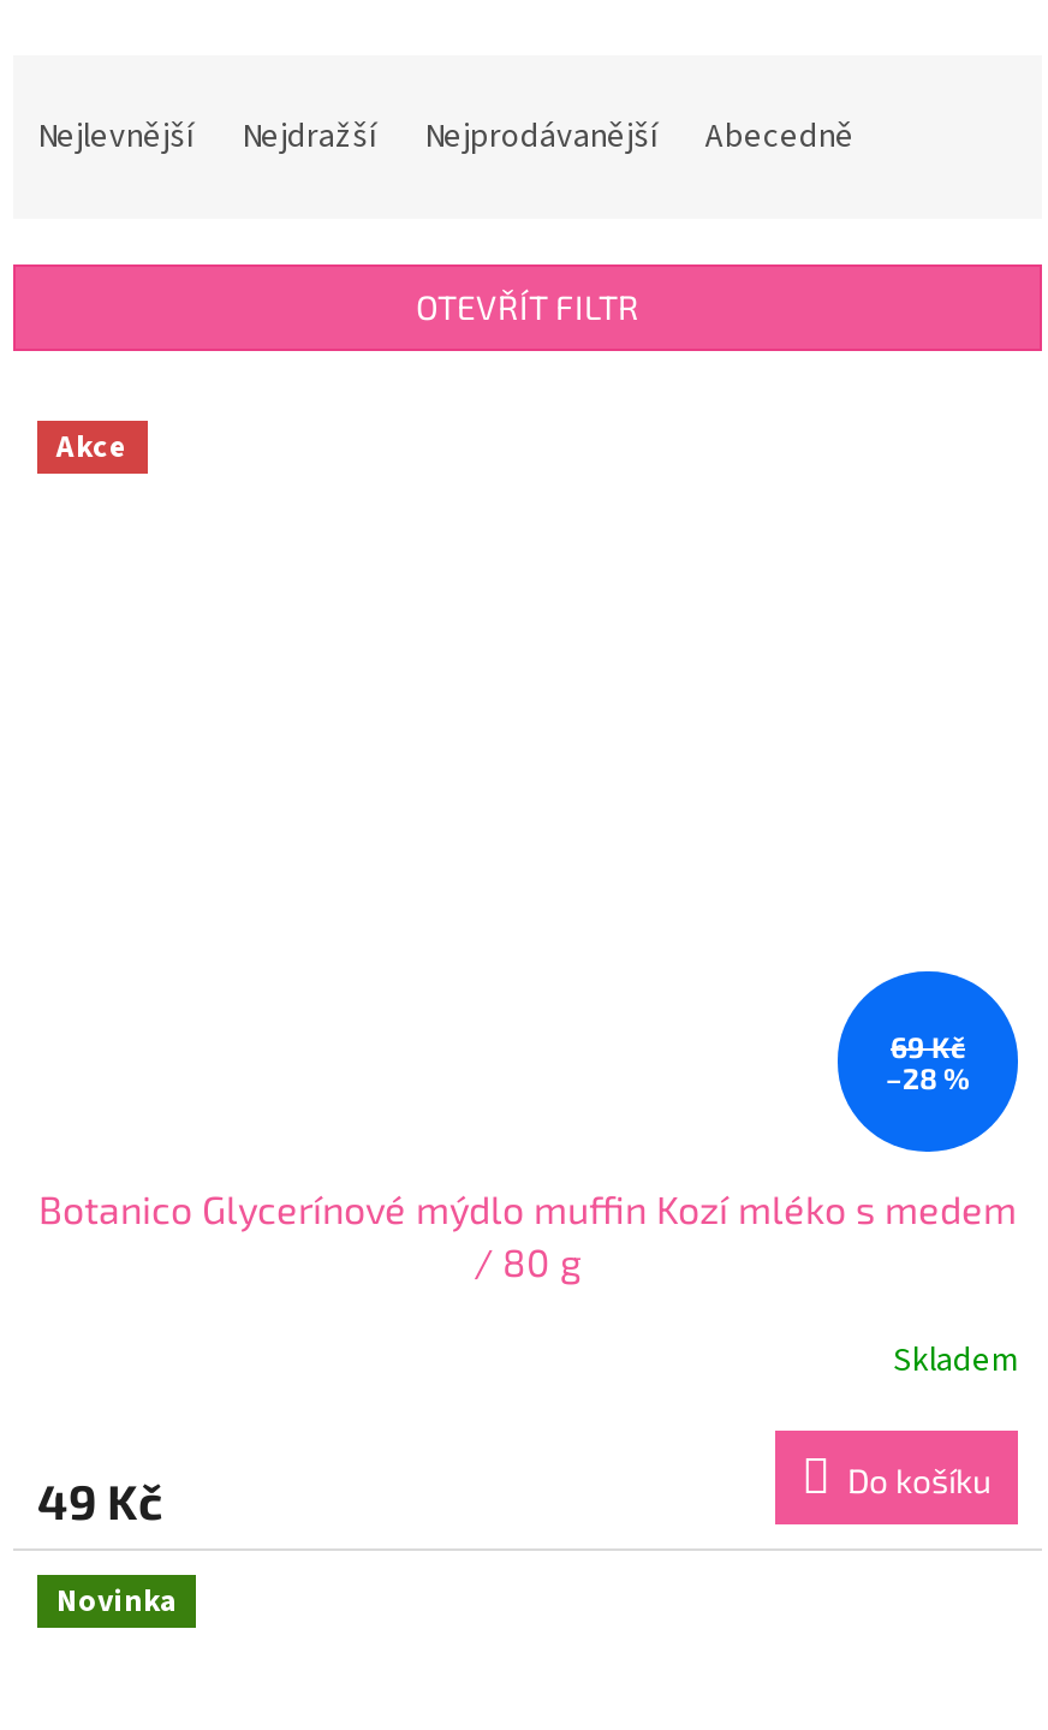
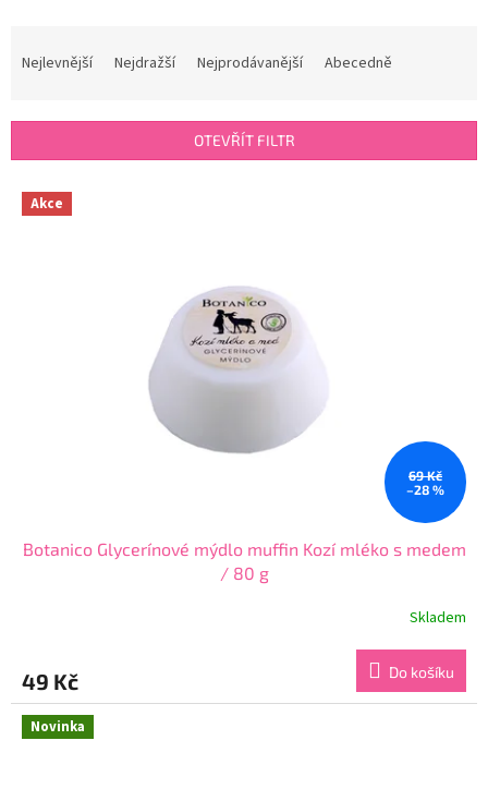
none -> [148,287,320,454] [image]

